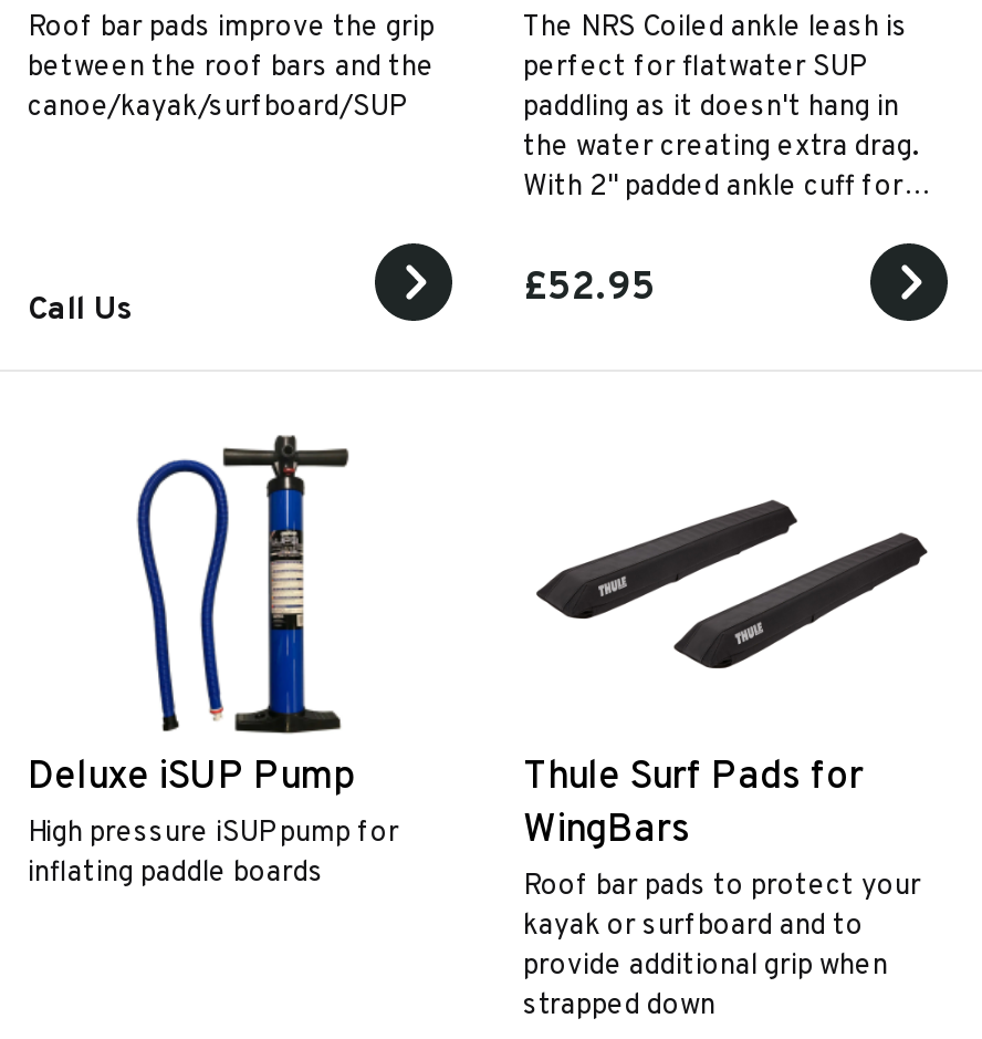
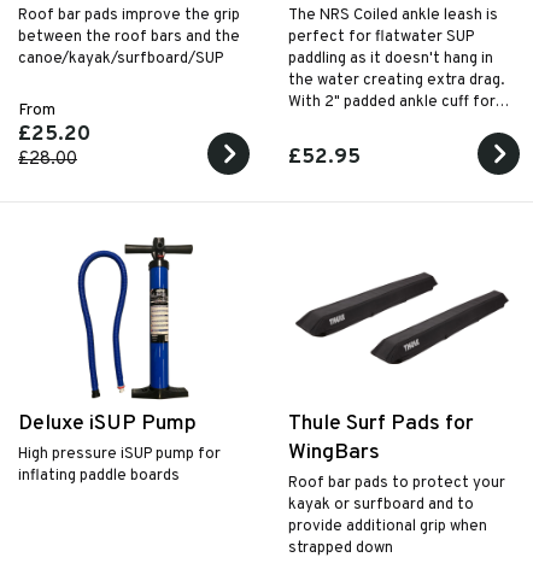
[28,289,132,331] Call Us -> [18,100,90,171] From | £25.20 | £28.00

